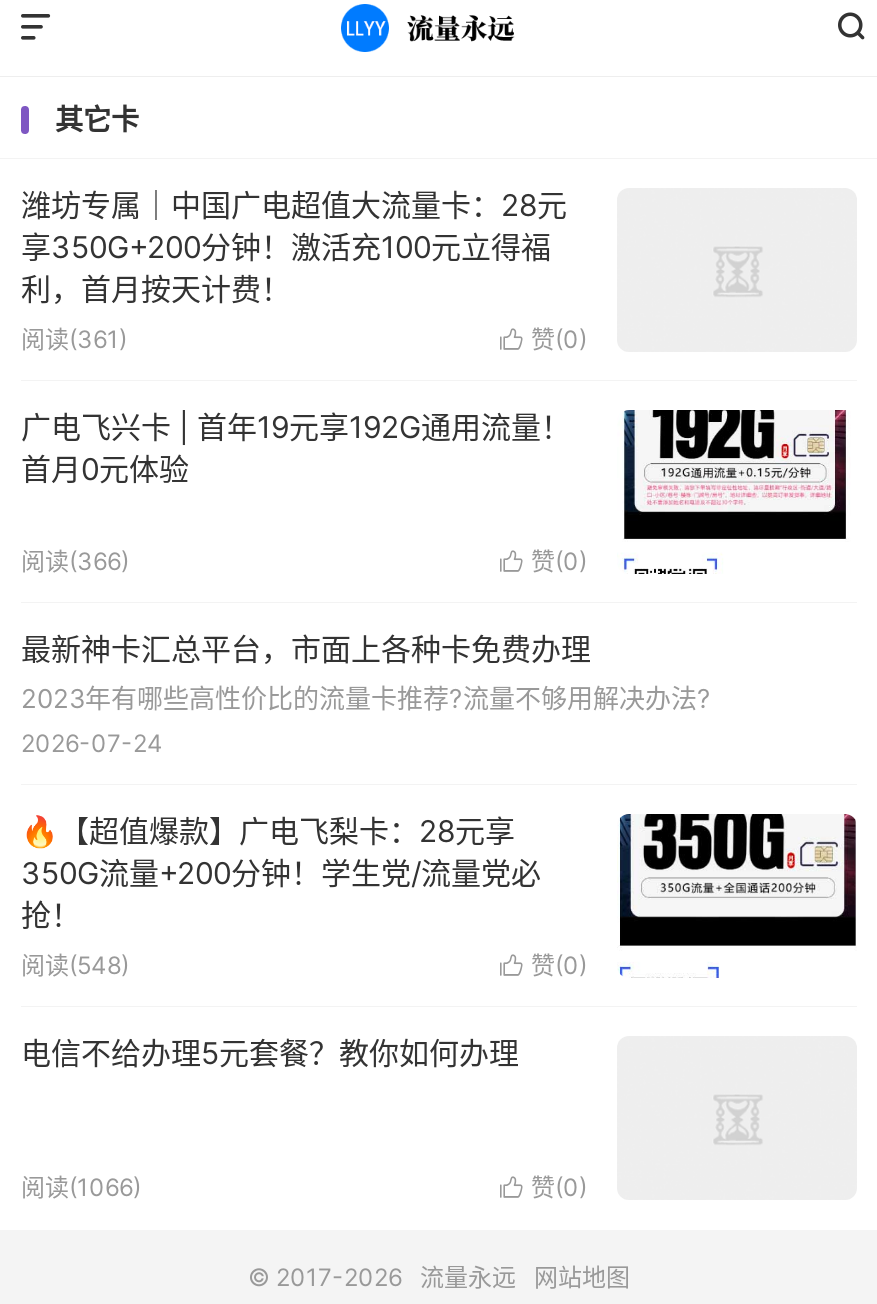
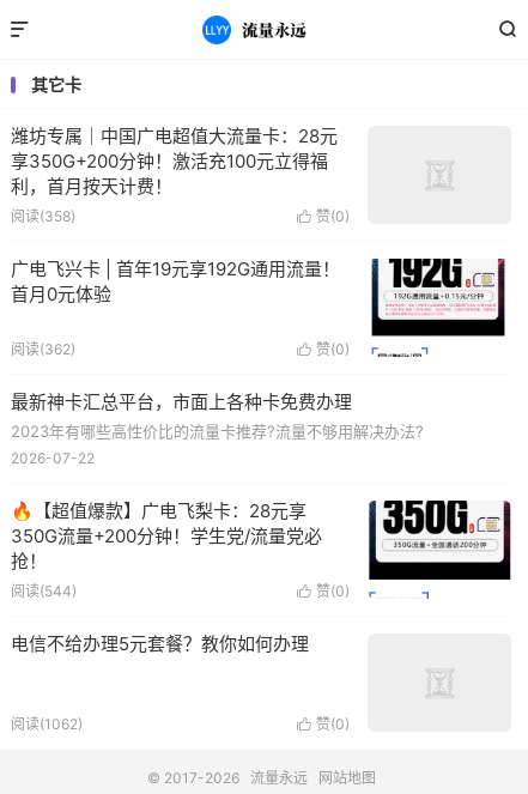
[21,324,127,354] 阅读(361) -> [11,207,75,225] 阅读(358)
[21,546,129,576] 阅读(366) -> [11,340,75,358] 阅读(362)
[21,728,163,758] 2026-07-24 -> [11,449,95,467] 2026-07-22
[21,950,129,980] 阅读(548) -> [11,582,77,600] 阅读(544)
[21,1172,141,1202] 阅读(1066) -> [11,715,83,733] 阅读(1062)

